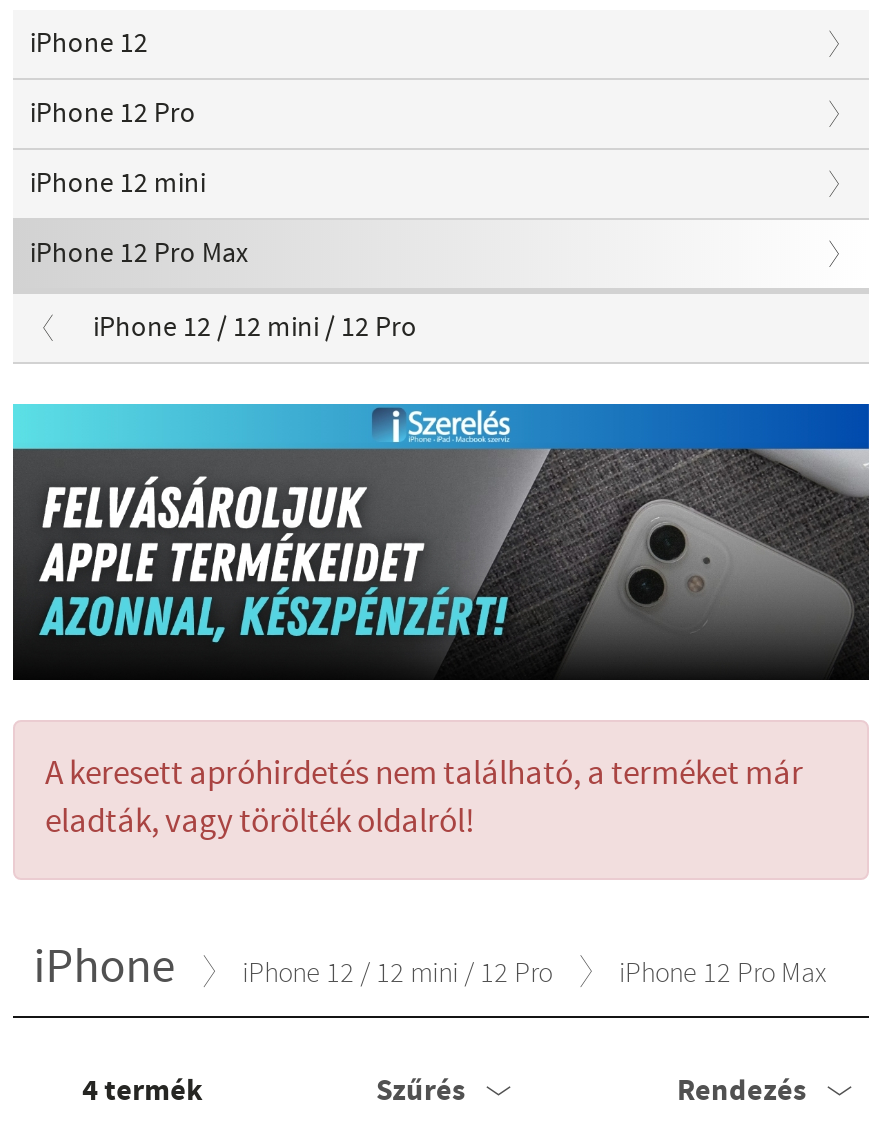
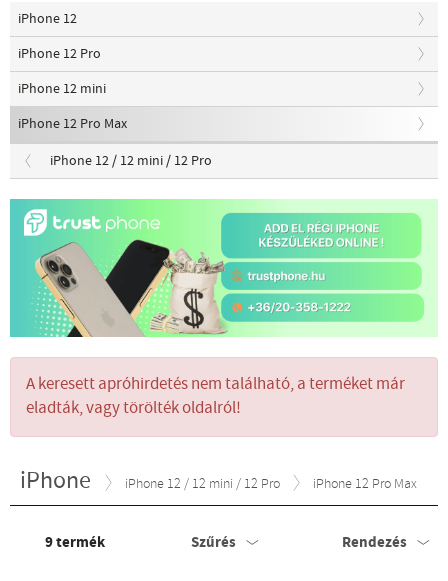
[11,402,871,682] [image] -> [9,198,438,338] [image]
[82,1070,202,1112] 4termék -> [45,532,105,553] 9termék

